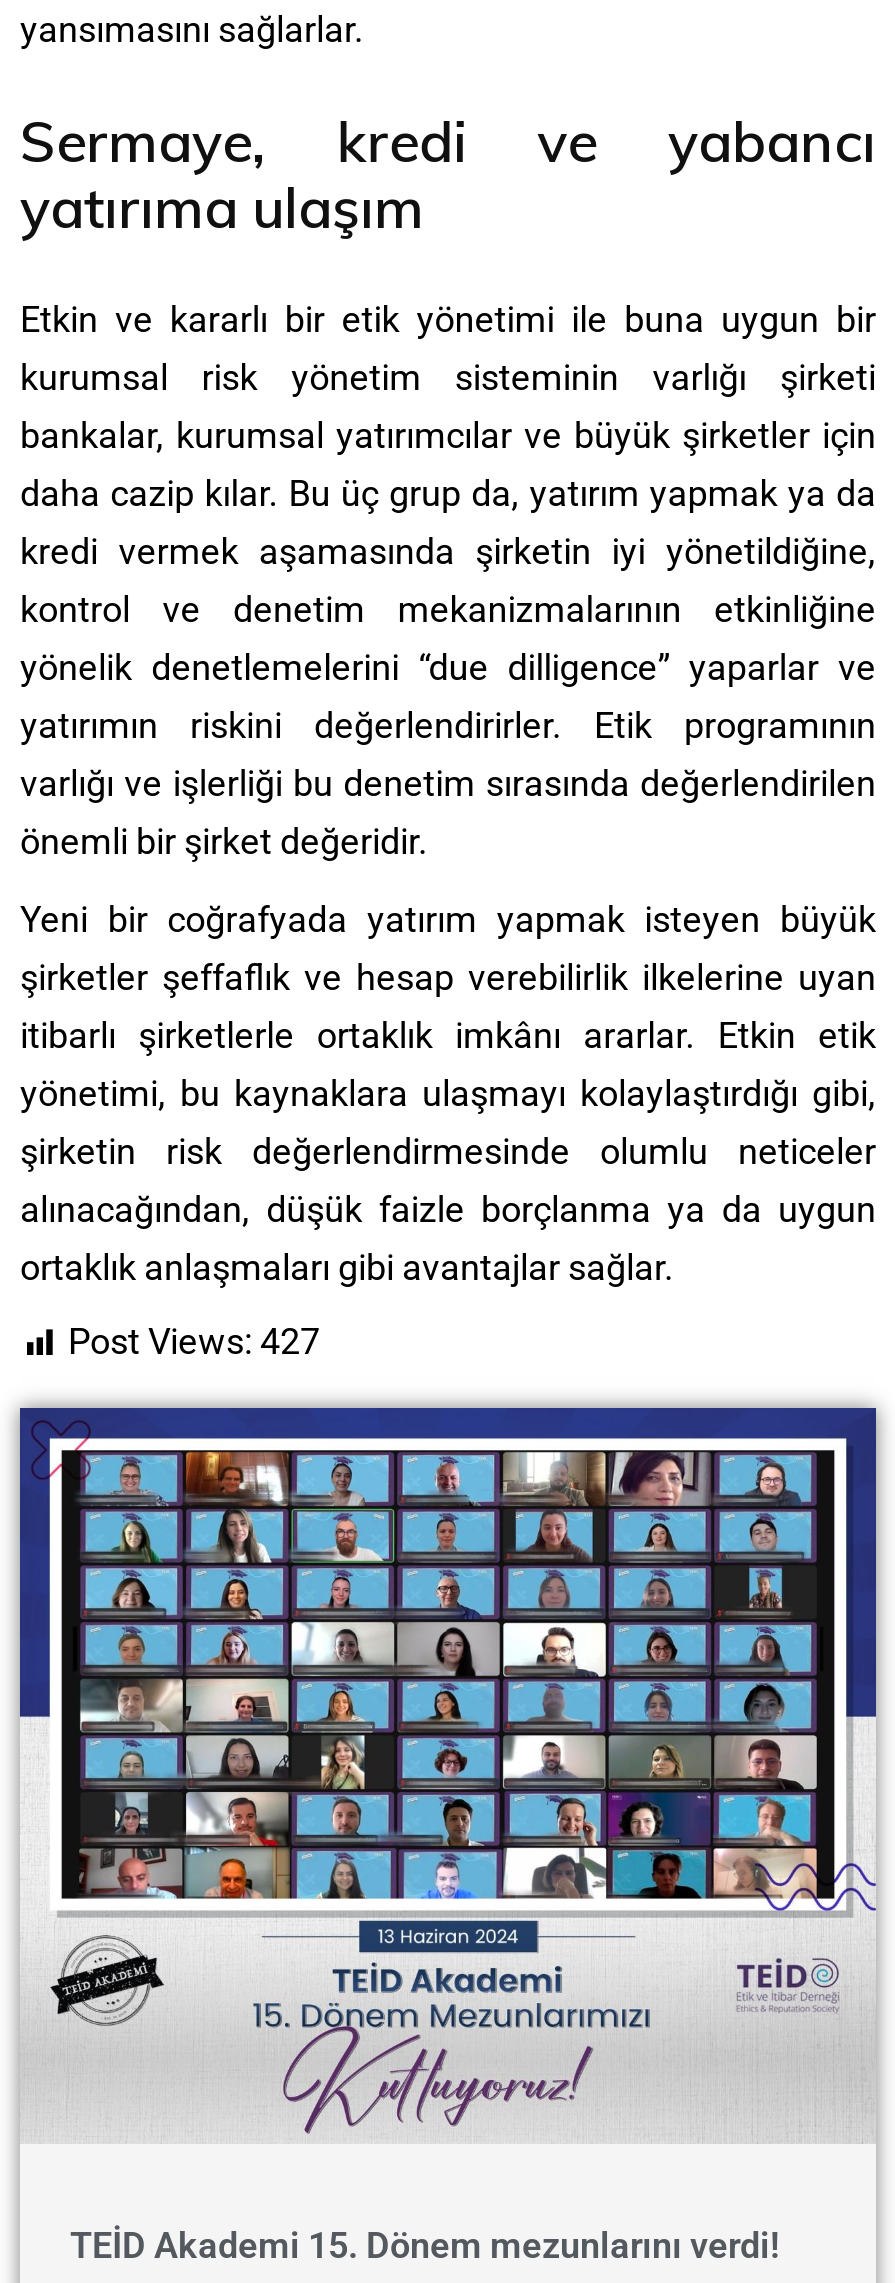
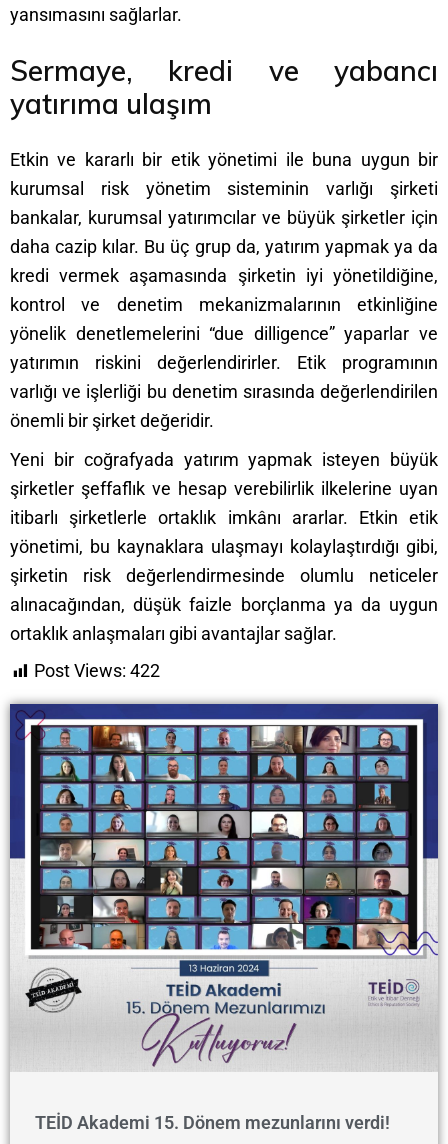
[68,1321,320,1363] Post Views: 427 -> [34,660,160,681] Post Views: 422

